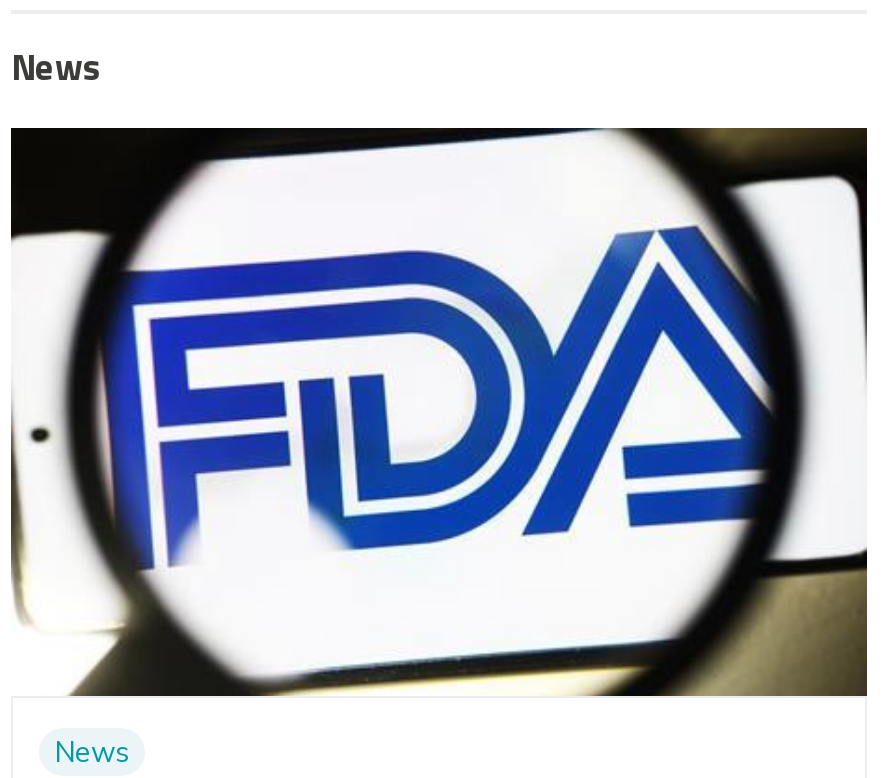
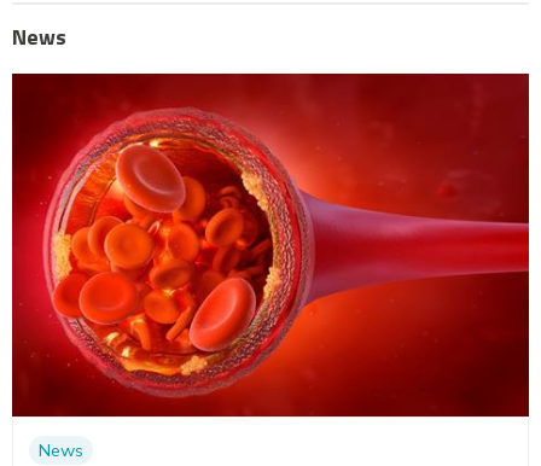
[9,126,869,698] [image] -> [11,72,530,418] [image]

